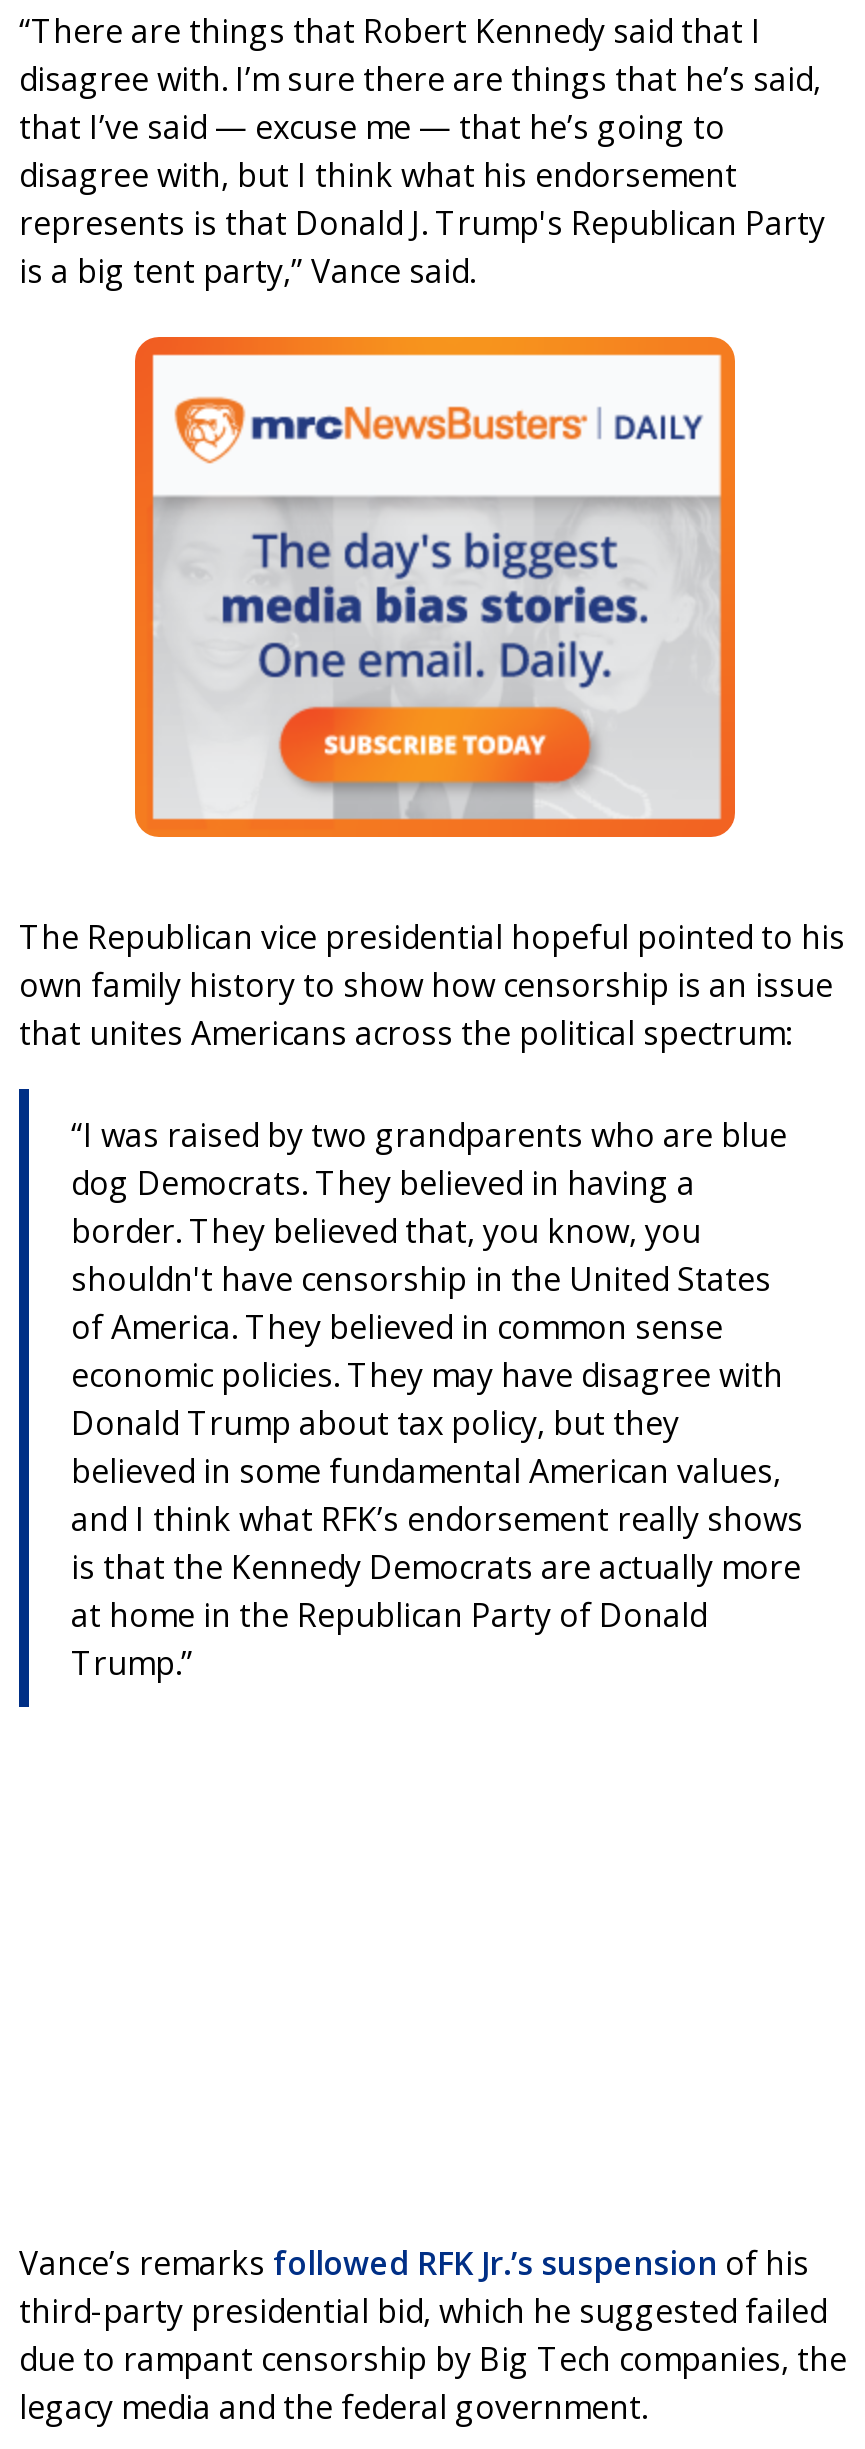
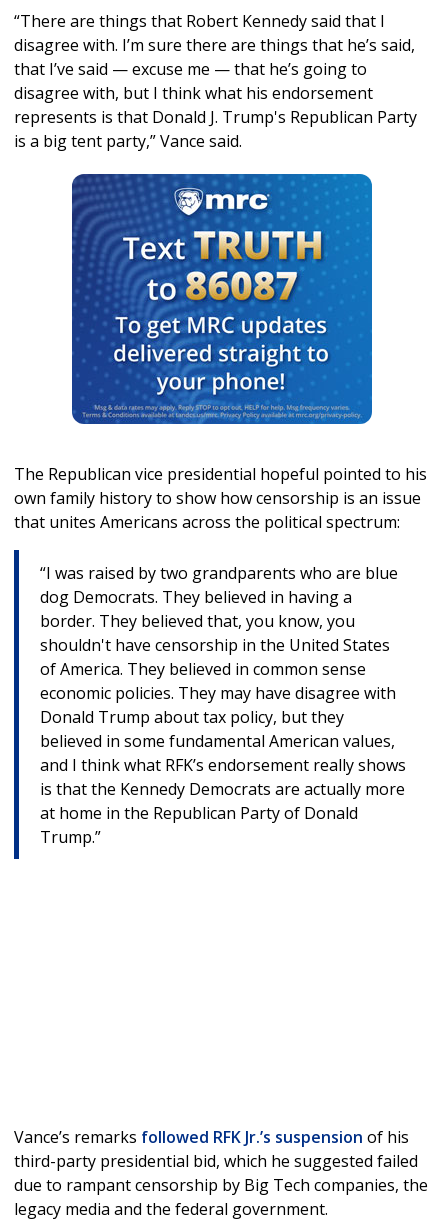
[133,335,737,839] [image] -> [71,173,373,425] [image]

